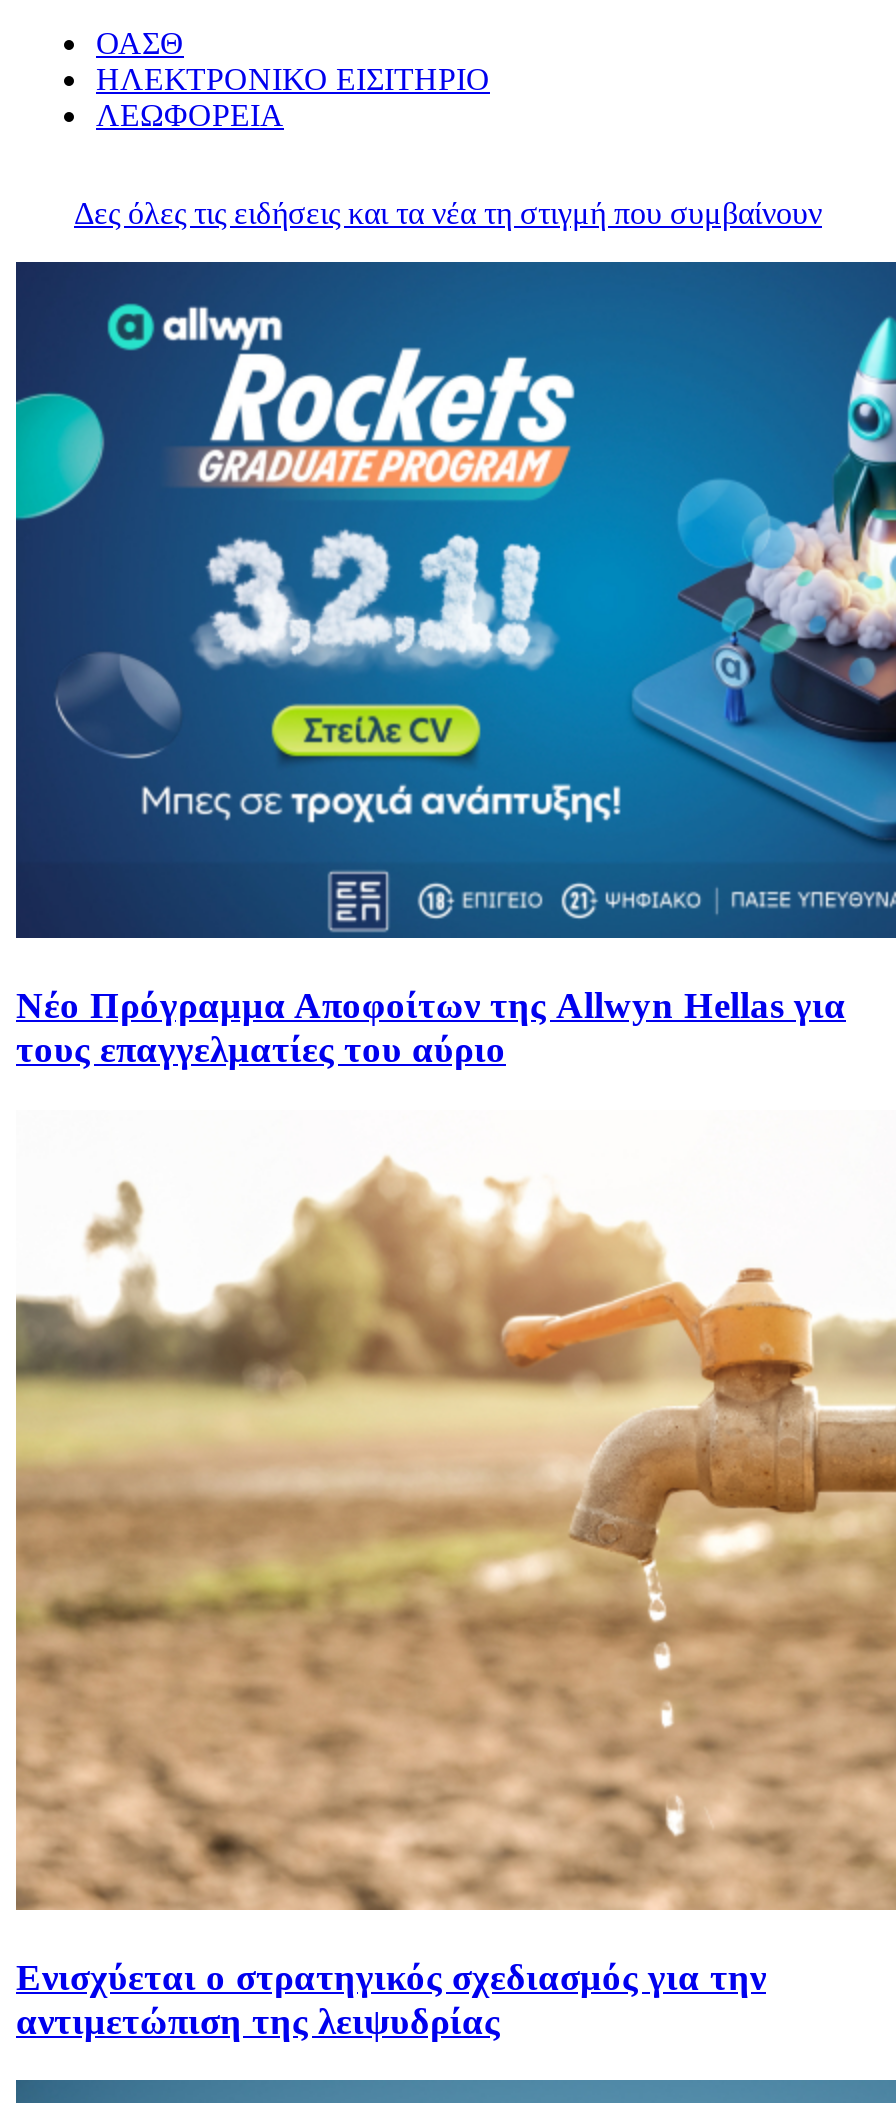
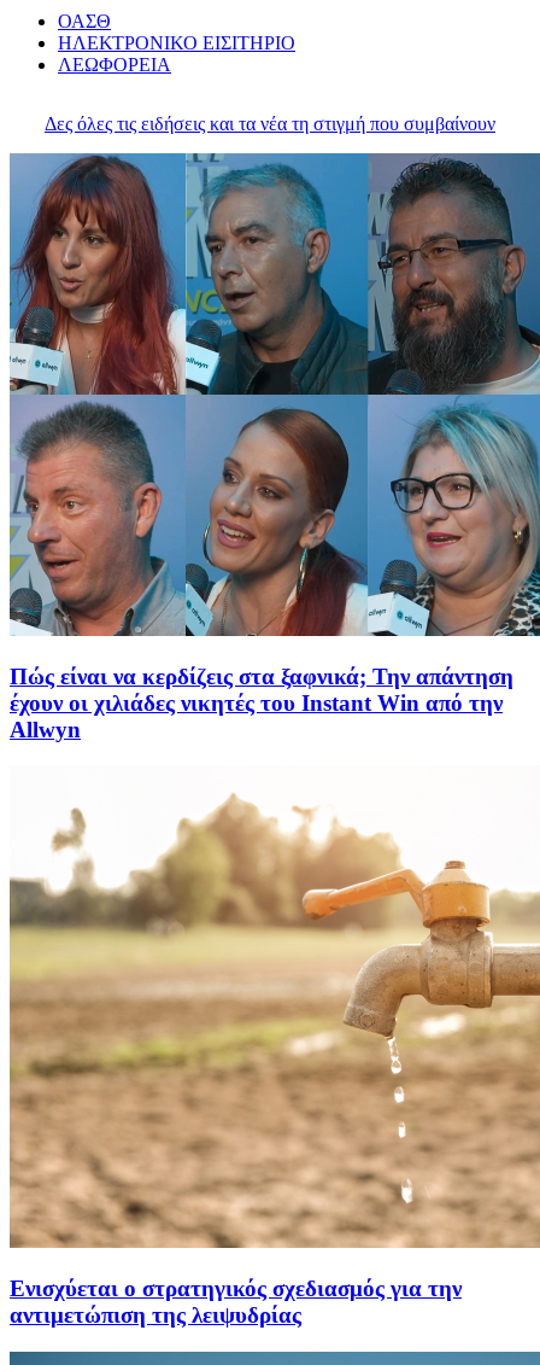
[14,261,890,1070] [image] | Νέο Πρόγραμμα Αποφοίτων της Allwyn Hellas για | τους επαγγελματίες του αύριο -> [8,153,536,742] [image] | Πώς είναι να κερδίζεις στα ξαφνικά; Την απάντηση | έχουν οι χιλιάδες νικητές του Instant Win από την | Allwyn

